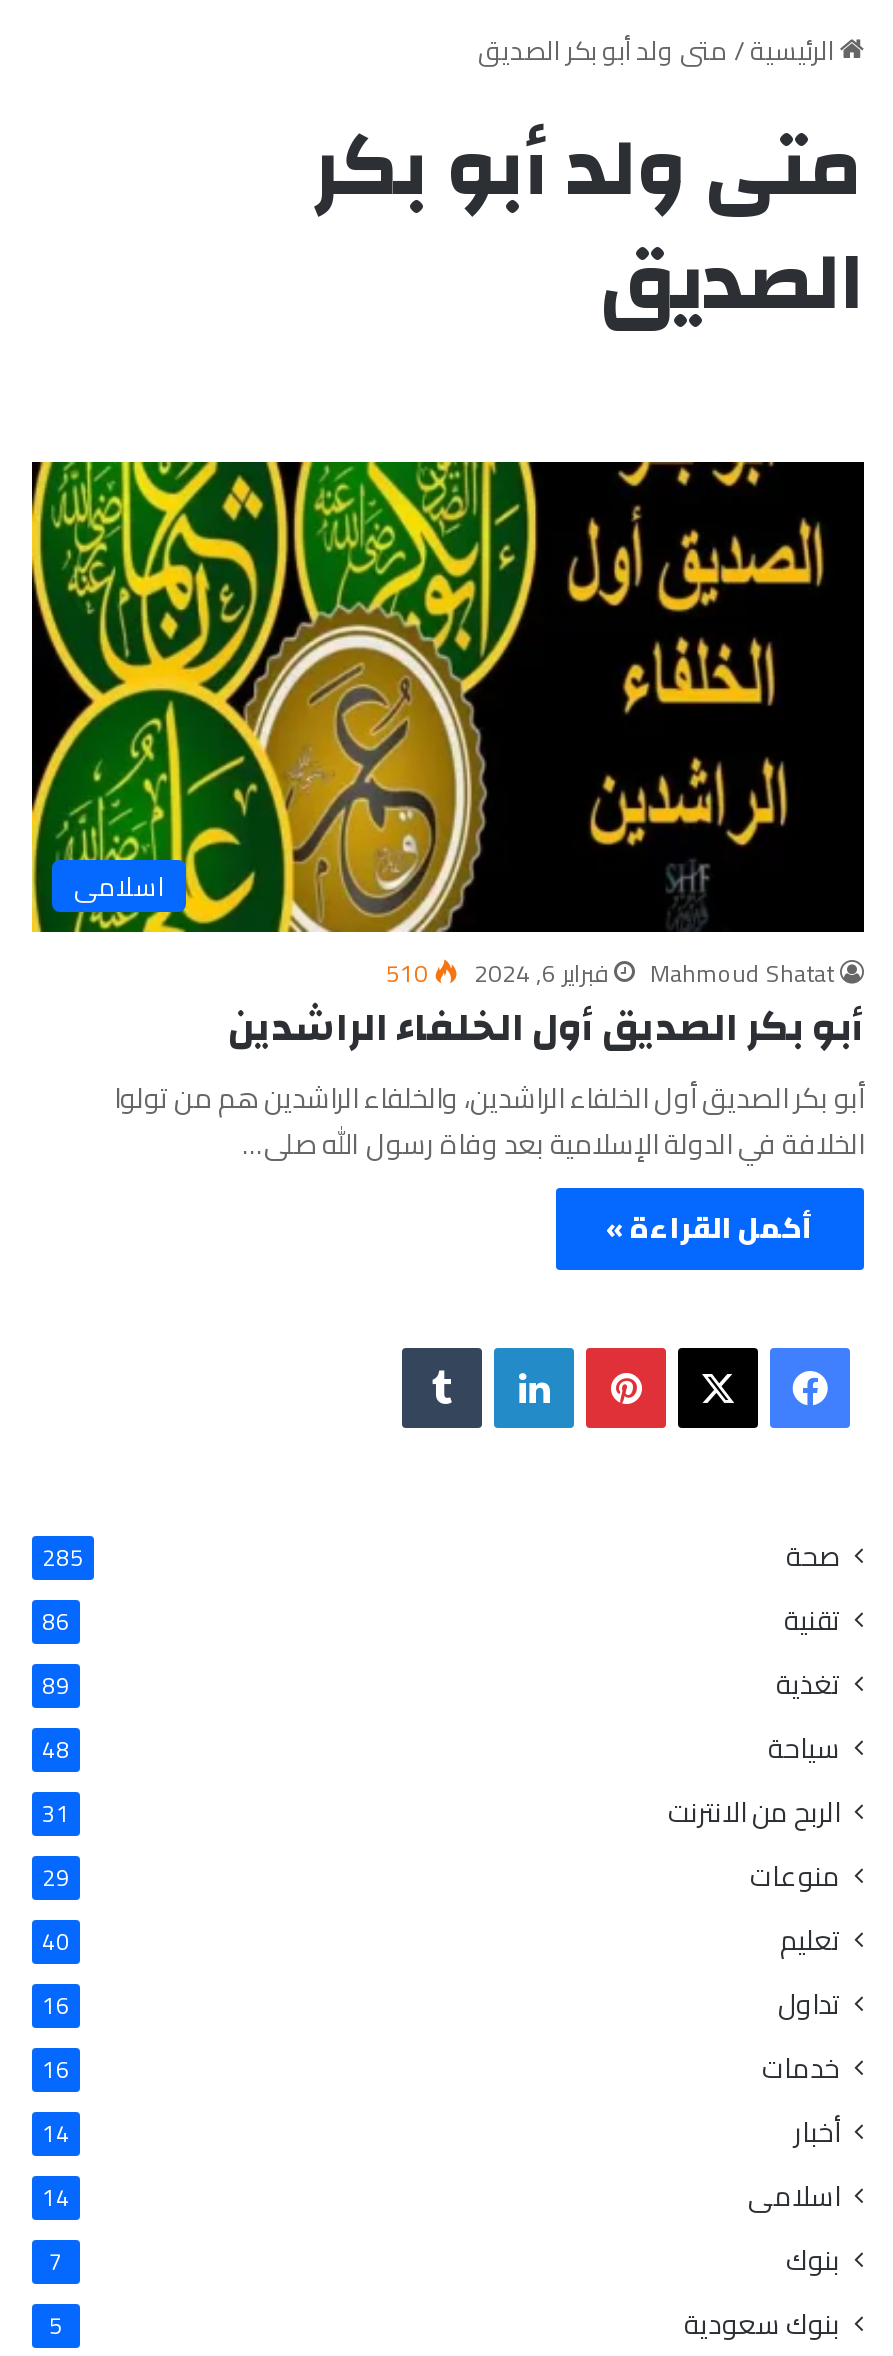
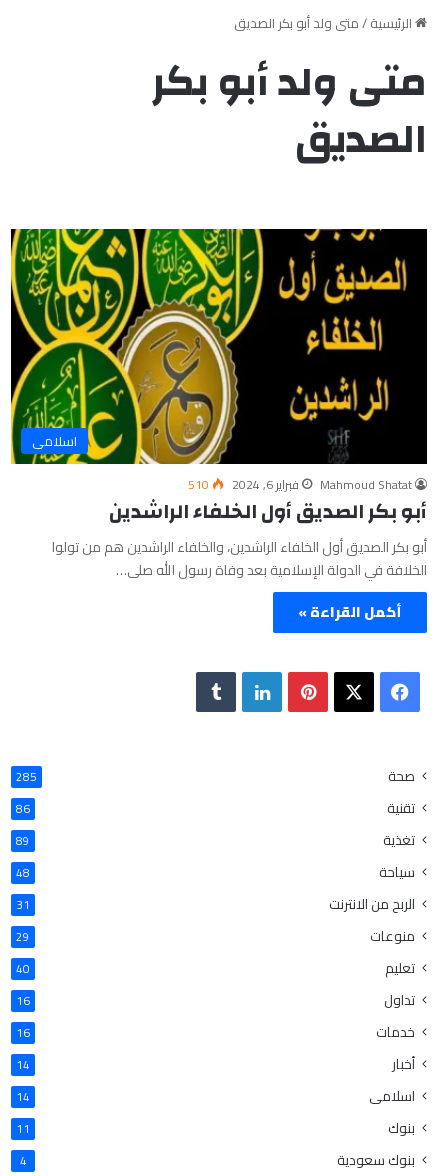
[49,2239,63,2283] 7 -> [16,1118,30,1140] 11
[49,2303,63,2347] 5 -> [19,1150,26,1172] 4

